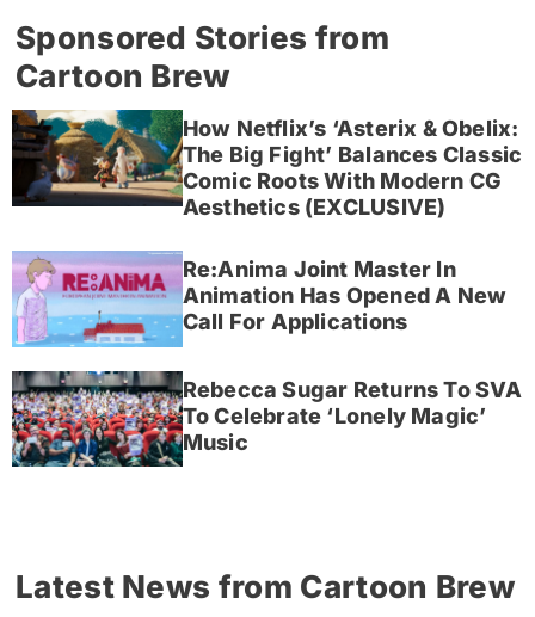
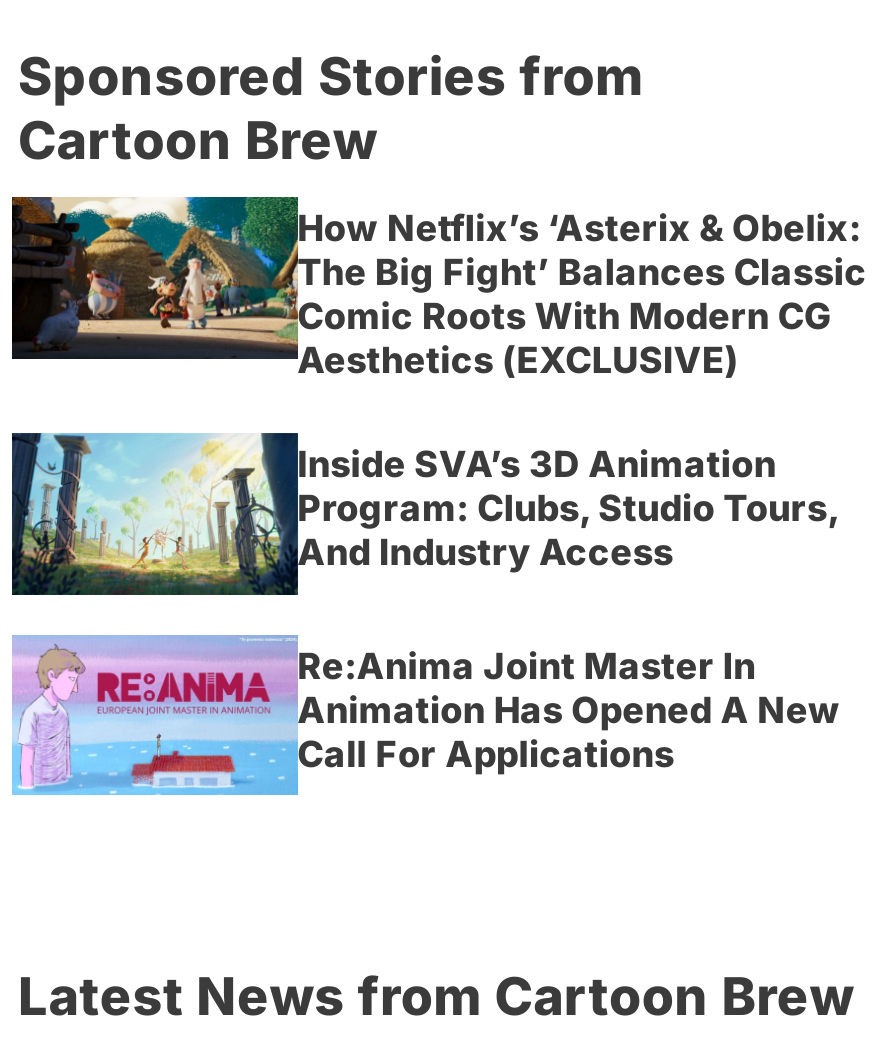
none -> [10,431,840,597] [image] | Inside SVA’s 3D Animation | Program: Clubs, Studio Tours, | And Industry Access
moved [11,254,507,347] -> [10,639,841,795]: [image] | Re:Anima Joint Master In | Animation Has Opened A New | Call For Applications
[11,370,523,468] [image] | Rebecca Sugar Returns To SVA | To Celebrate ‘Lonely Magic’ | Music -> none

